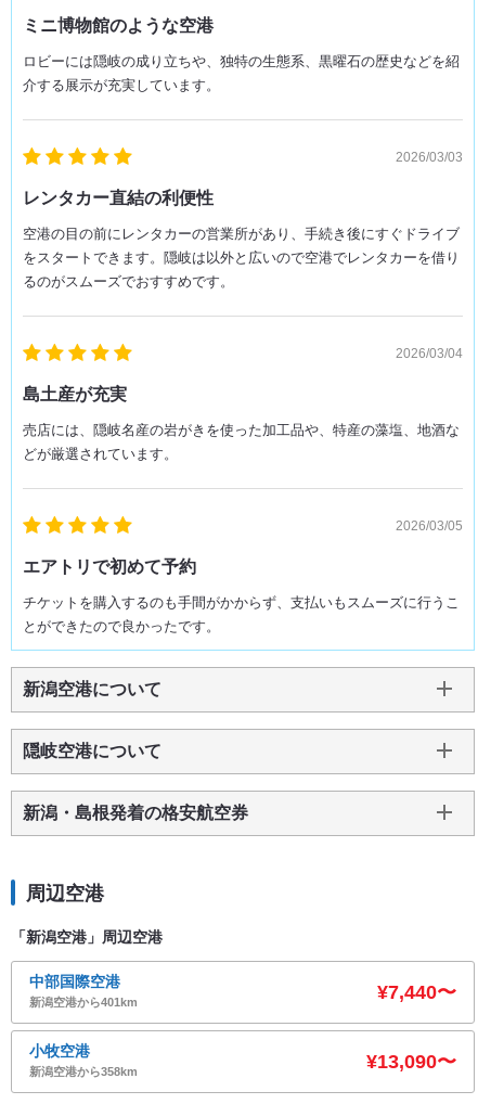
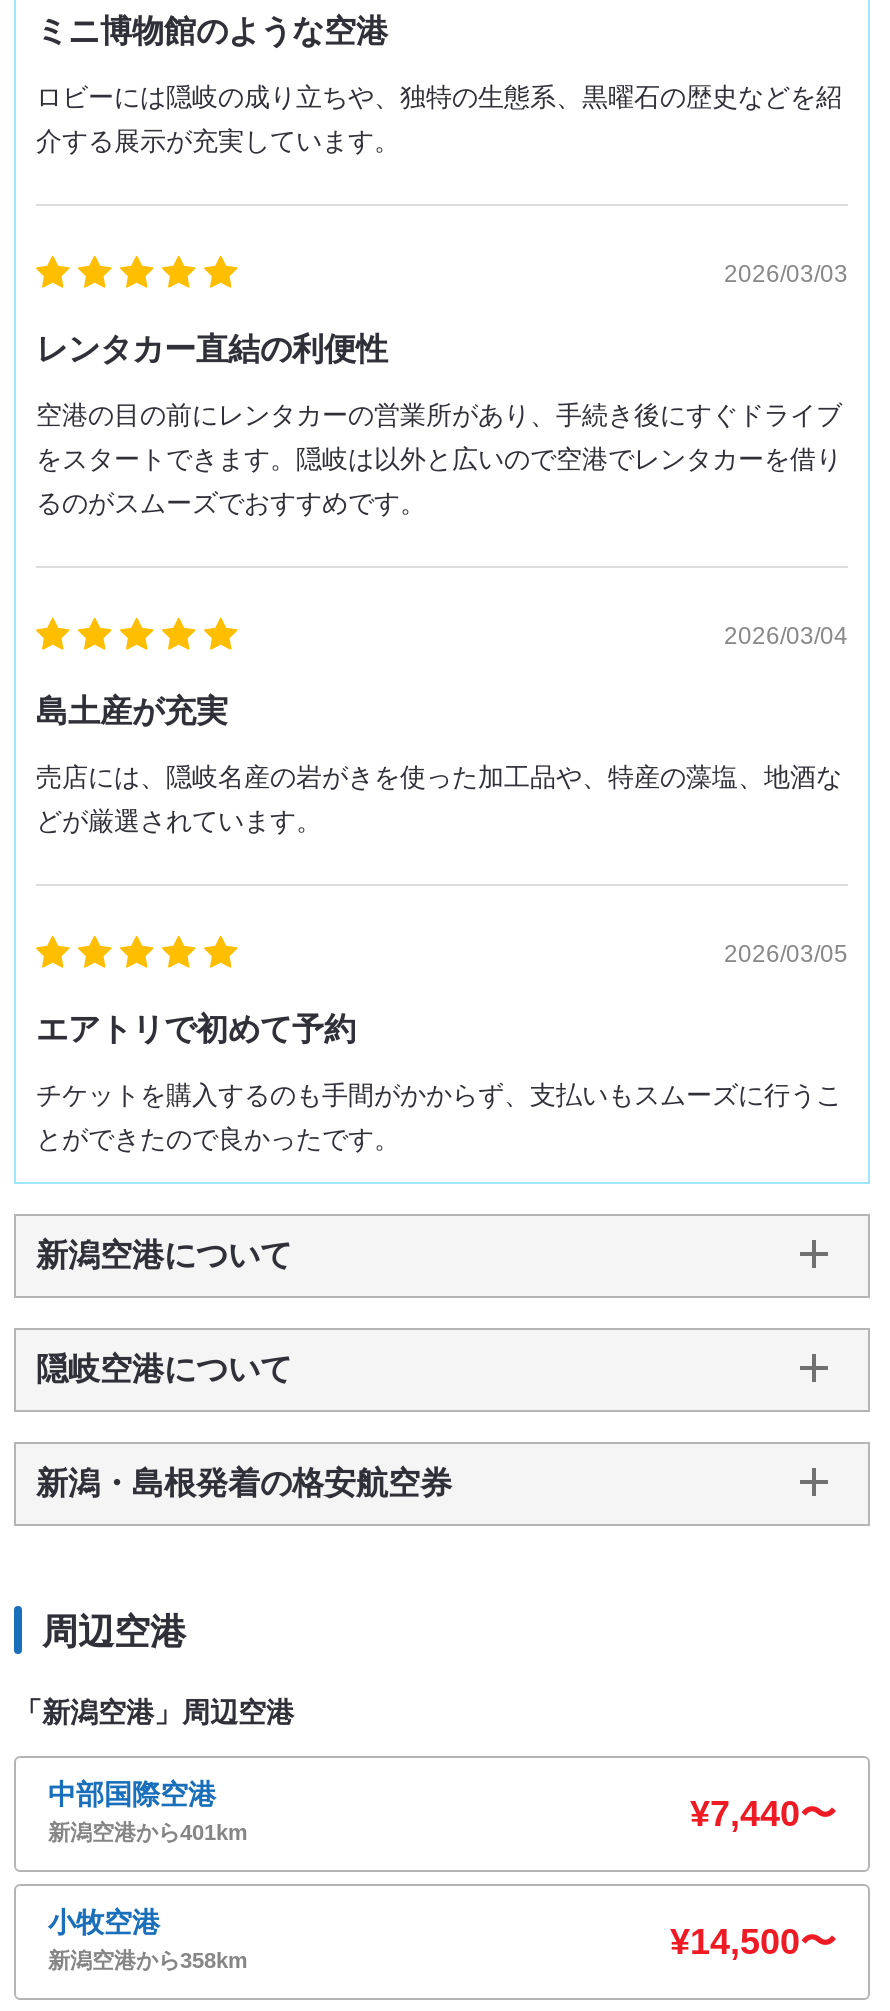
[366,1051,456,1073] ¥13,090〜 -> [670,1922,836,1962] ¥14,500〜

